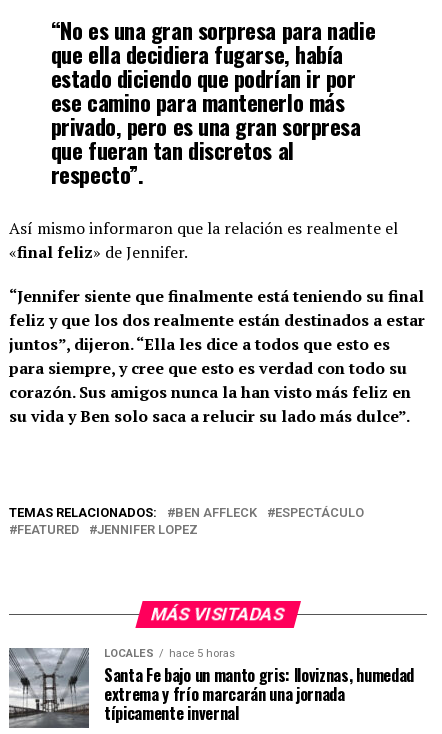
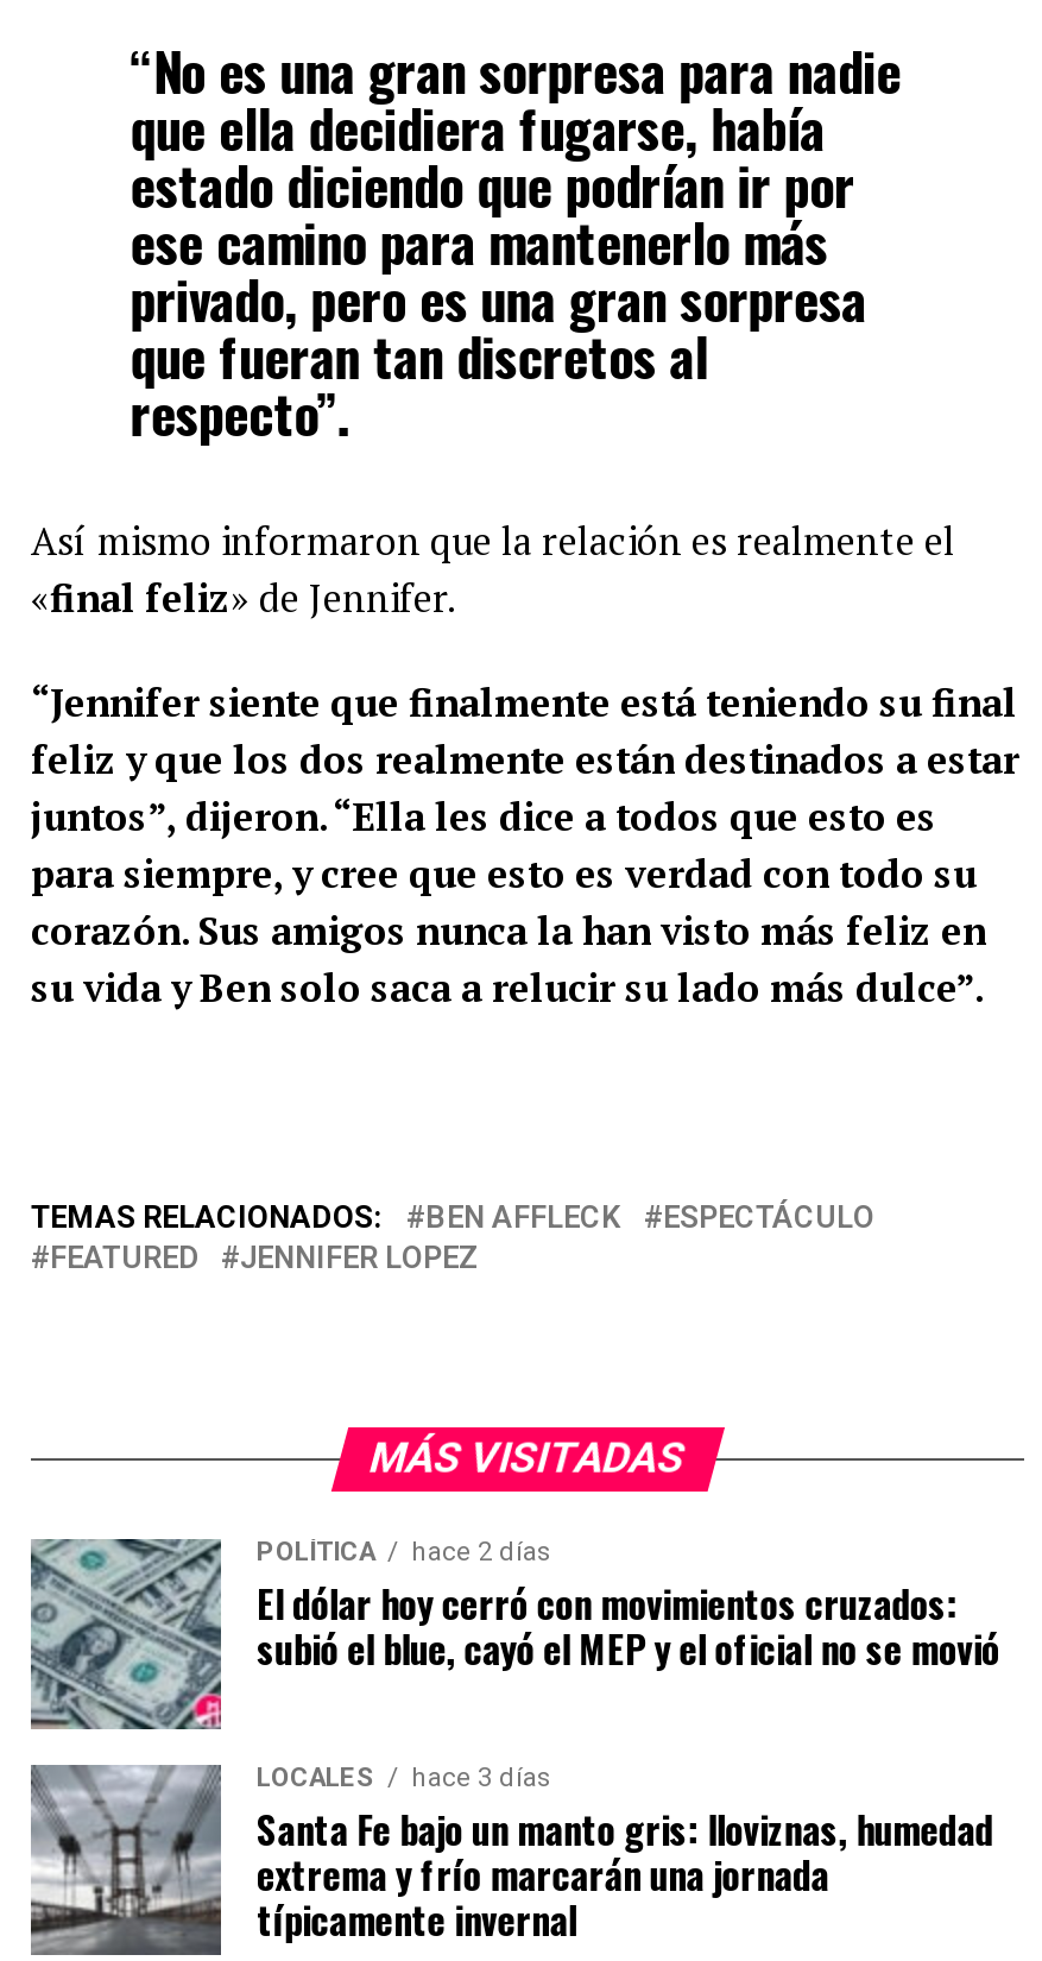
none -> [29,1537,1000,1729] [image] | POLÍTICA | hace 2 días | El dólar hoy cerró con movimientos cruzados: | subió el blue, cayó el MEP y el oficial no se movió
[104,647,235,660] LOCALES hace 5 horas -> [257,1763,551,1794] LOCALES hace 3 días

